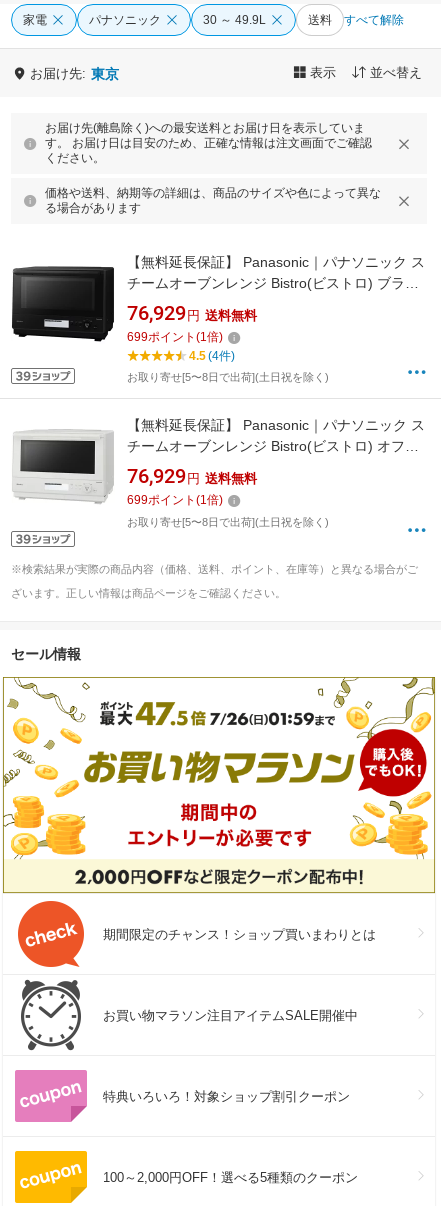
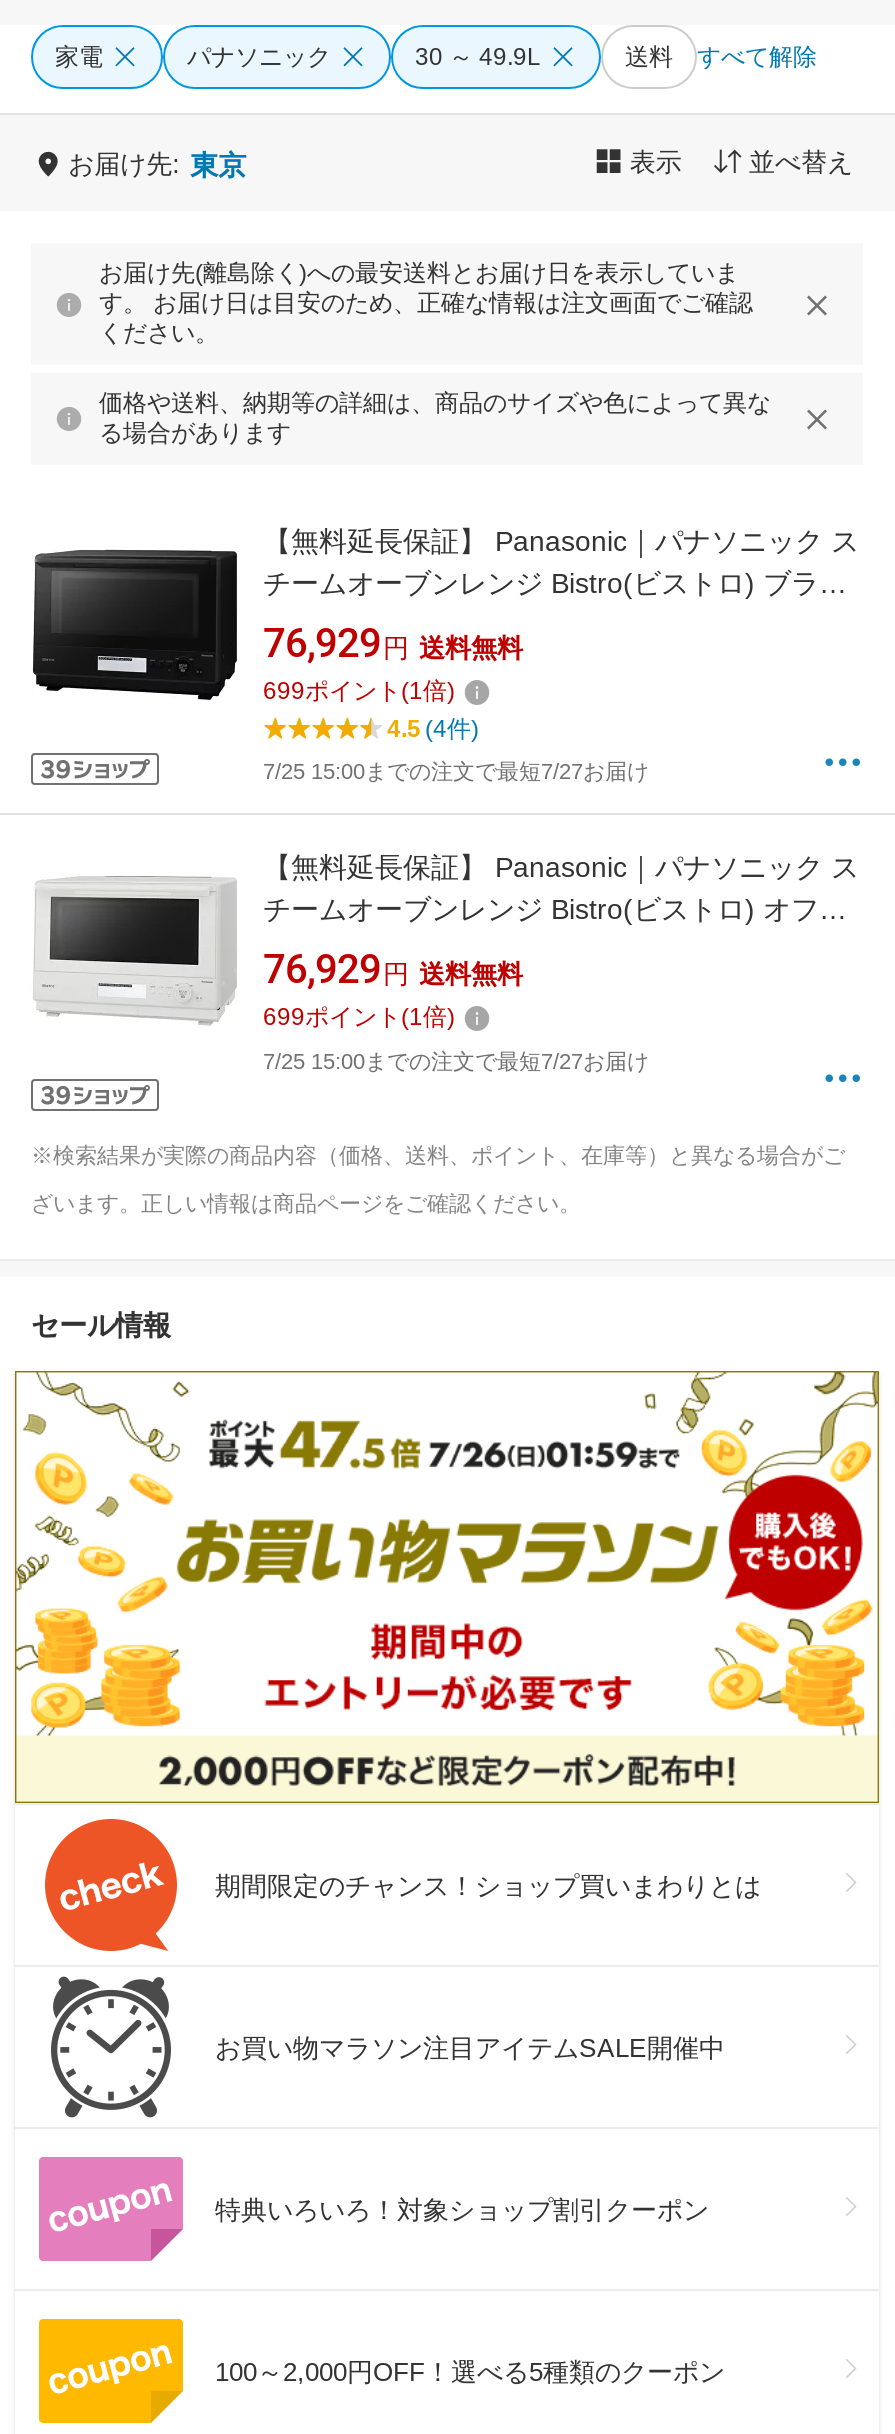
[127,371,329,383] お取り寄せ[5〜8日で出荷](土日祝を除く) -> [263,759,649,783] 7/25 15:00までの注文で最短7/27お届け
[127,516,329,528] お取り寄せ[5〜8日で出荷](土日祝を除く) -> [263,1049,649,1073] 7/25 15:00までの注文で最短7/27お届け

